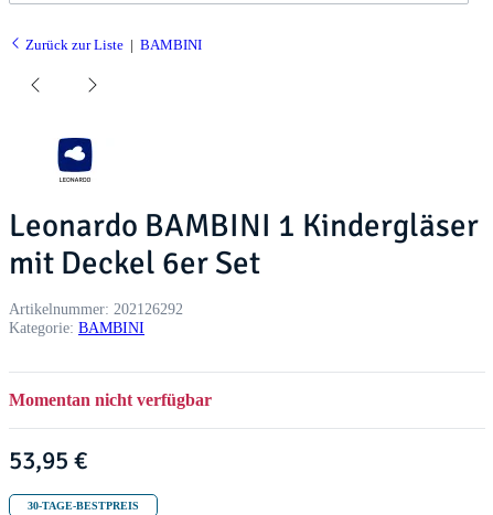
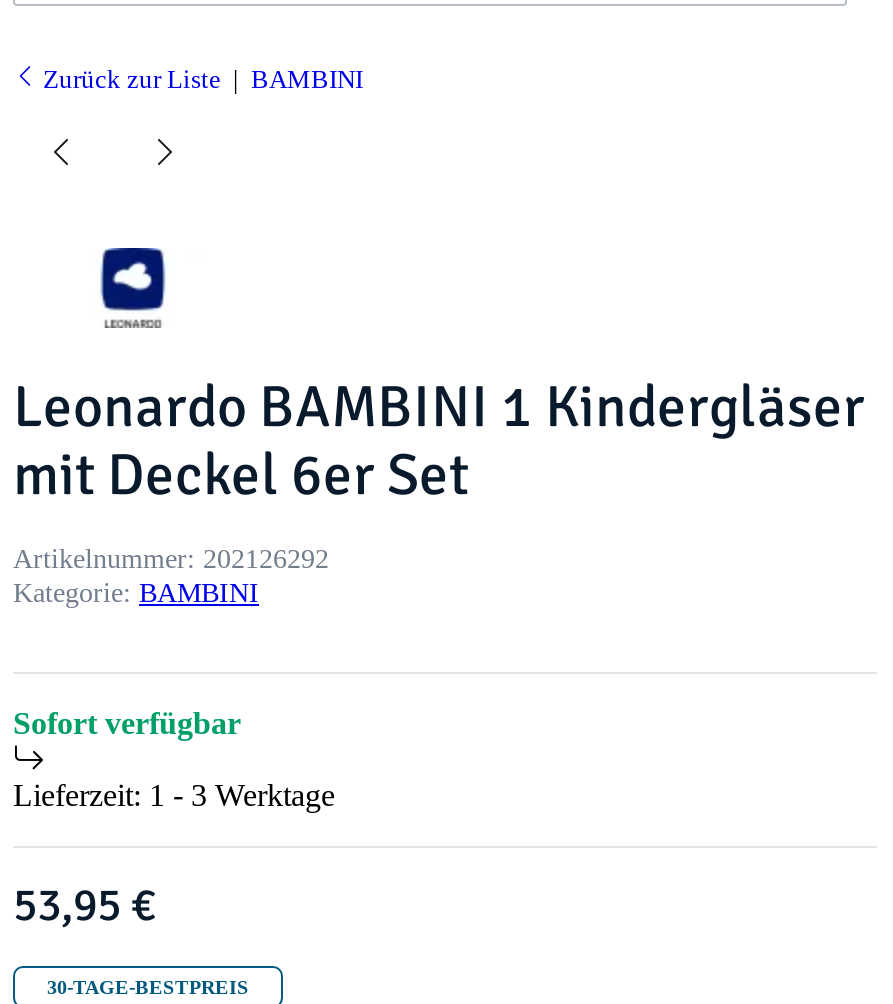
[9,391,212,409] Momentan nicht verfügbar -> [13,707,335,813] Sofort verfügbar | Lieferzeit: 1 - 3 Werktage

